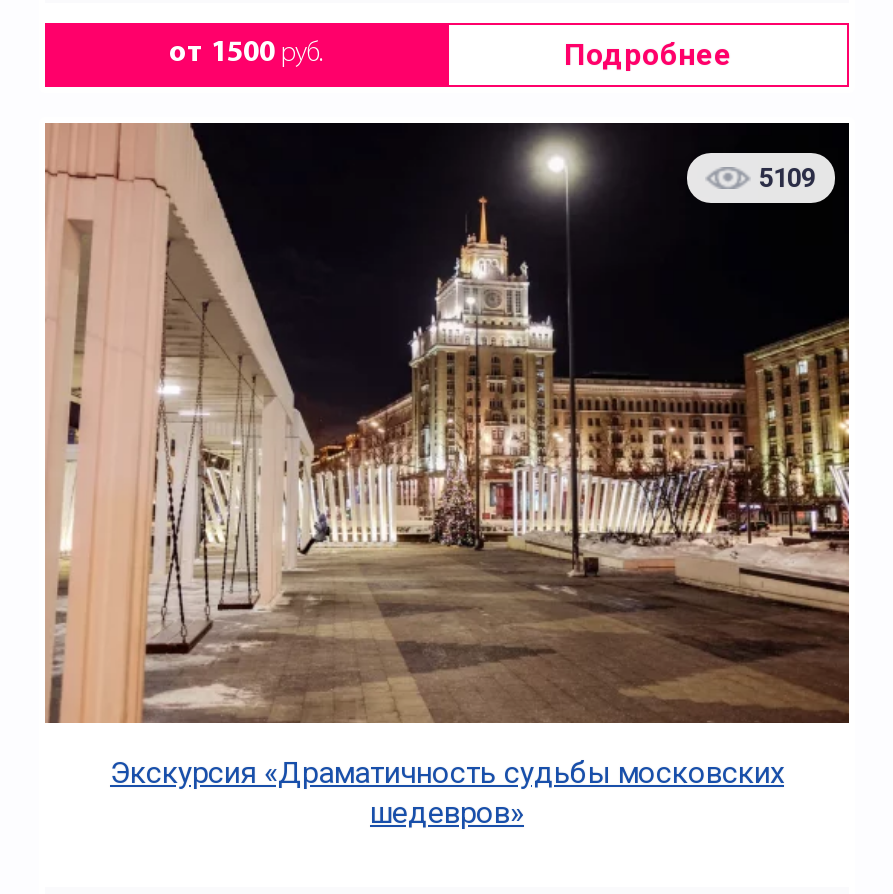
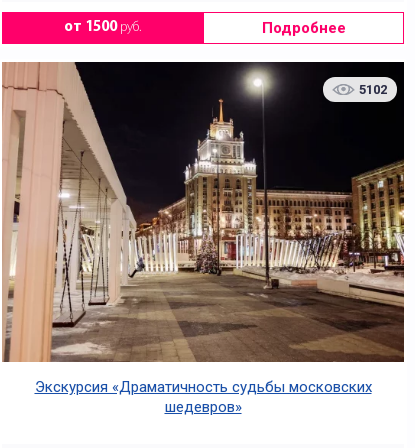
[759,163,815,193] 5109 -> [359,82,387,97] 5102

